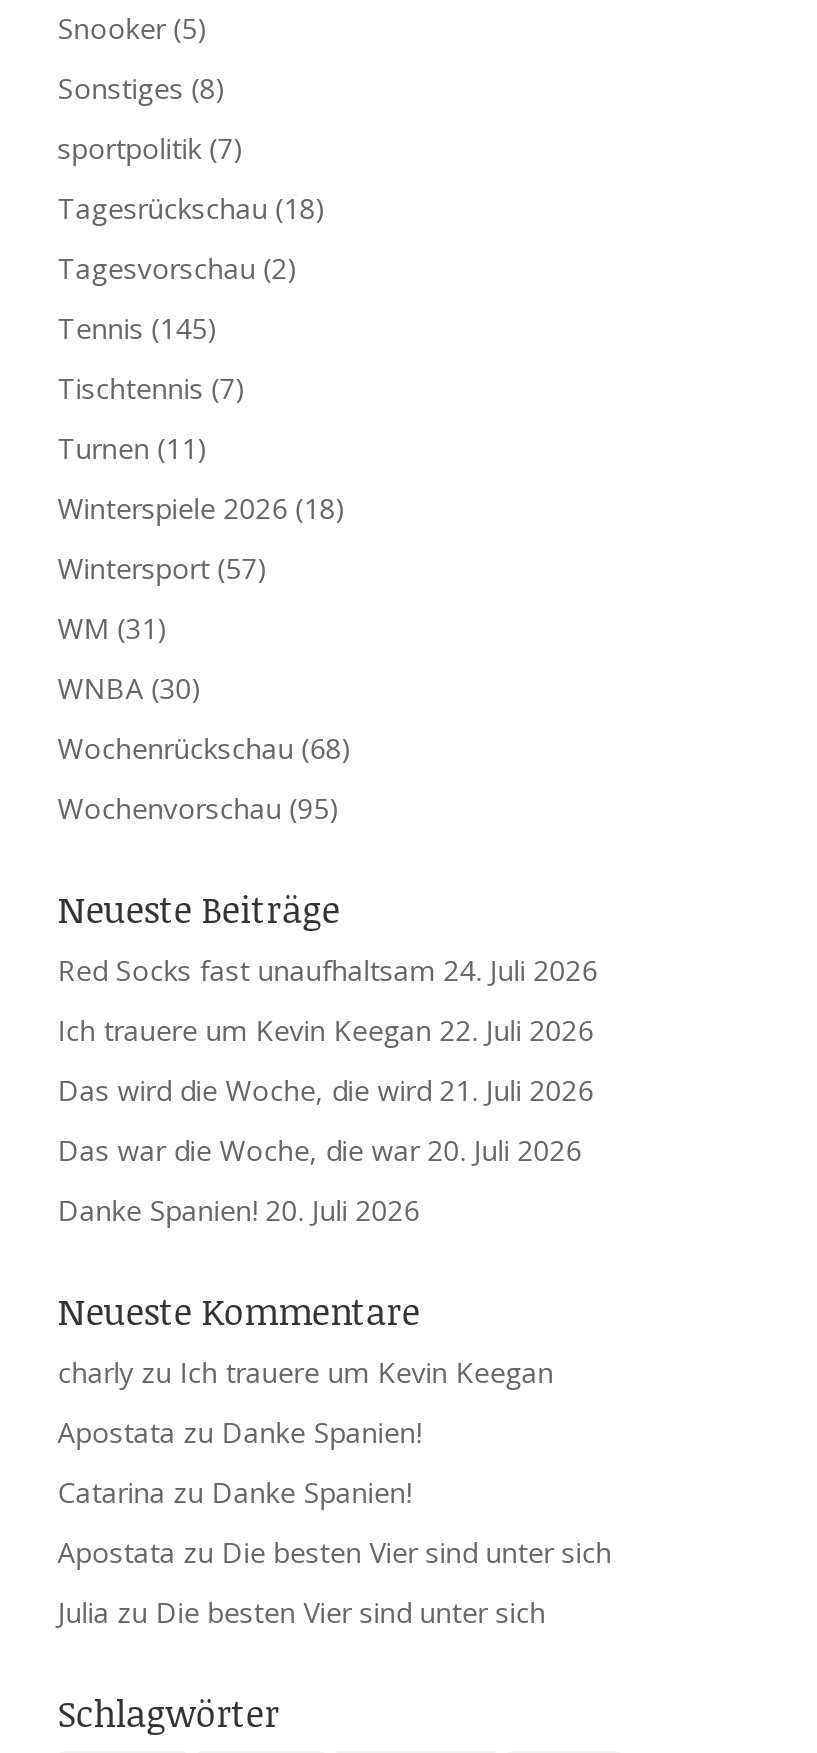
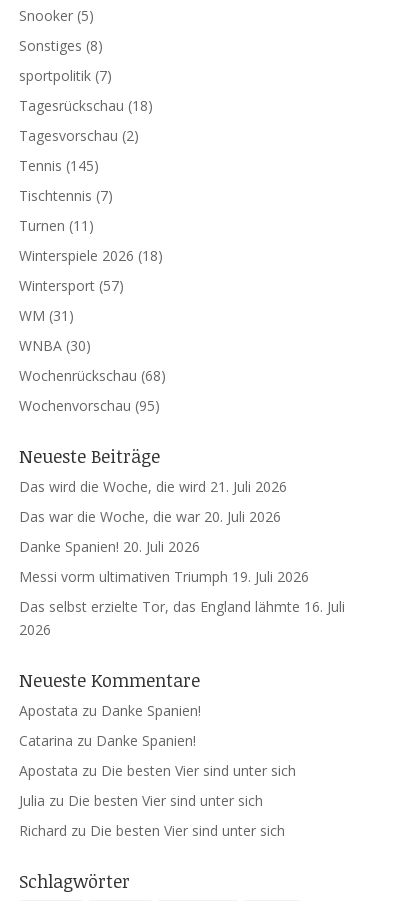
[58,951,598,1049] Red Socks fast unaufhaltsam 24. Juli 2026 | Ich trauere um Kevin Keegan 22. Juli 2026 -> none
moved [58,1071,594,1229] -> [19,477,287,556]: Das wird die Woche, die wird 21. Juli 2026 | Das war die Woche, die war 20. Juli 2026 | Danke Spanien! 20. Juli 2026
none -> [19,567,345,639] Messi vorm ultimativen Triumph 19. Juli 2026 | Das selbst erzielte Tor, das England lähmte 16. Juli | 2026
[58,1353,554,1391] charly zu Ich trauere um Kevin Keegan -> none
none -> [19,821,285,840] Richard zu Die besten Vier sind unter sich

